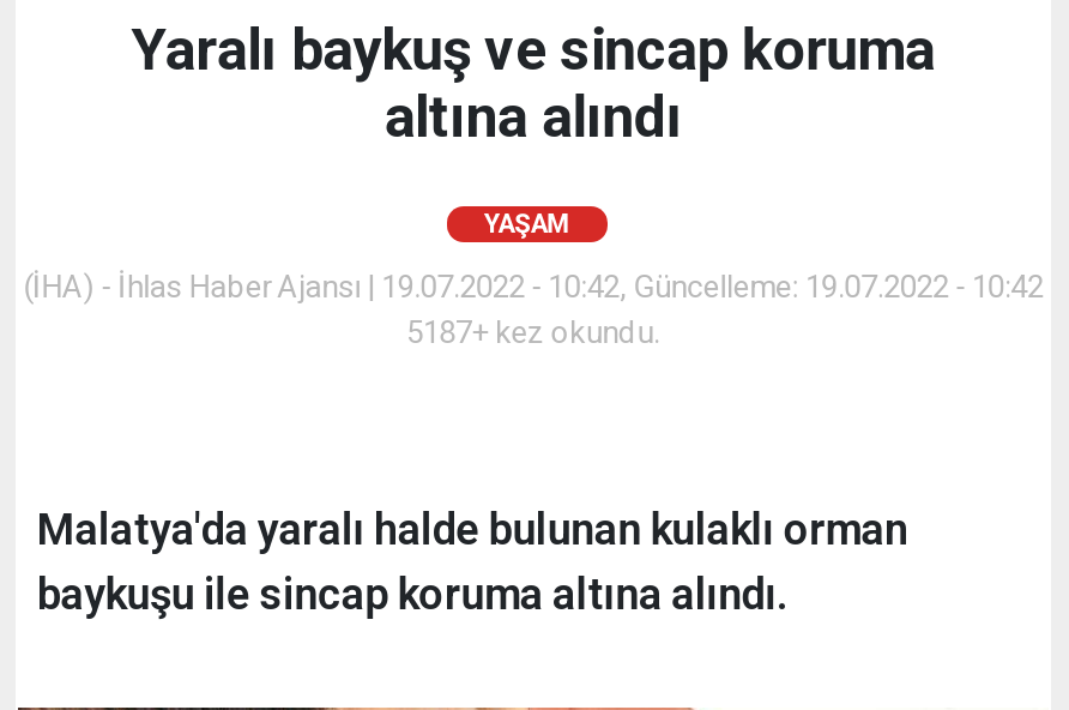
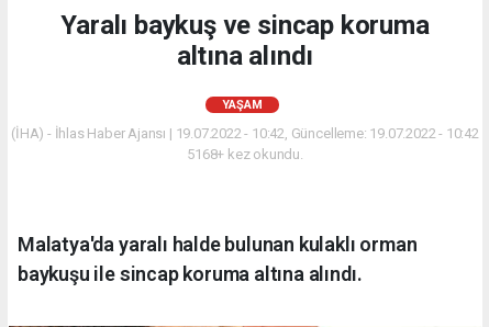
[407,314,660,350] 5187+ kez okundu. -> [187,146,303,162] 5168+ kez okundu.

